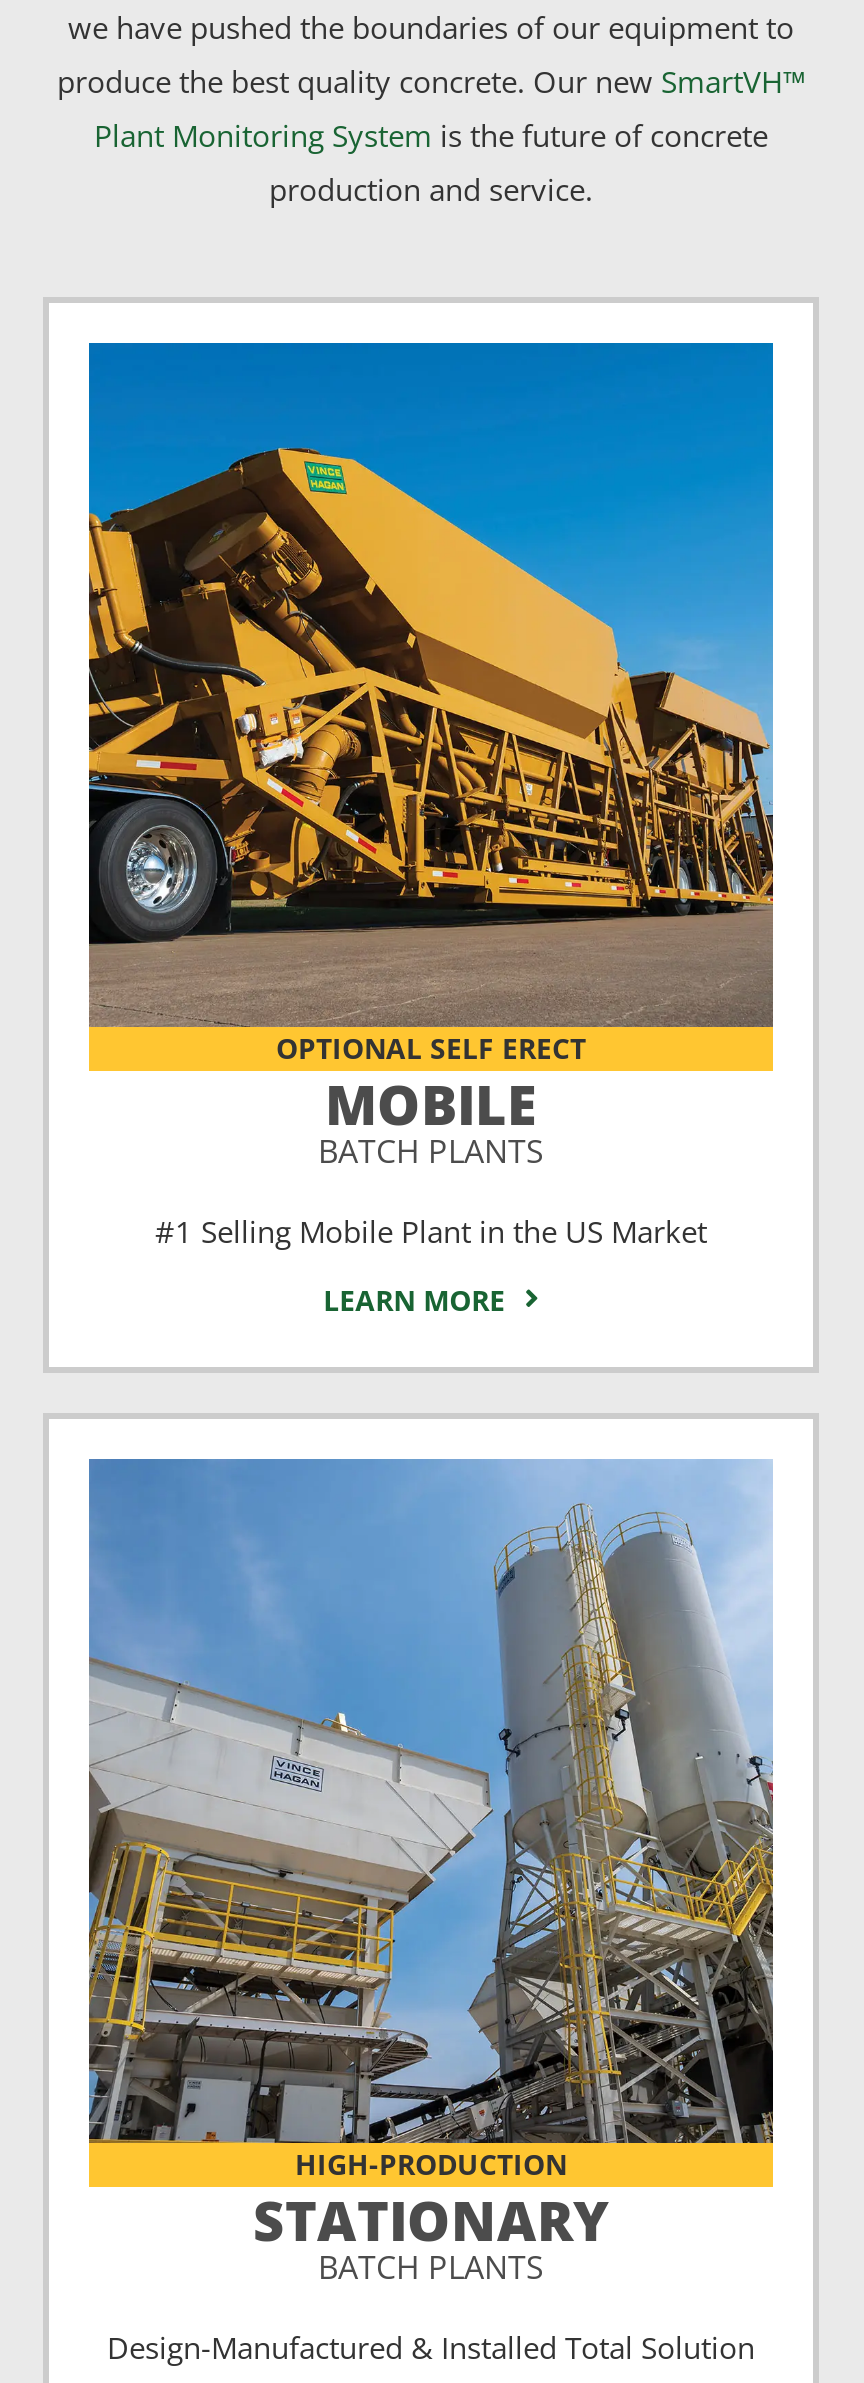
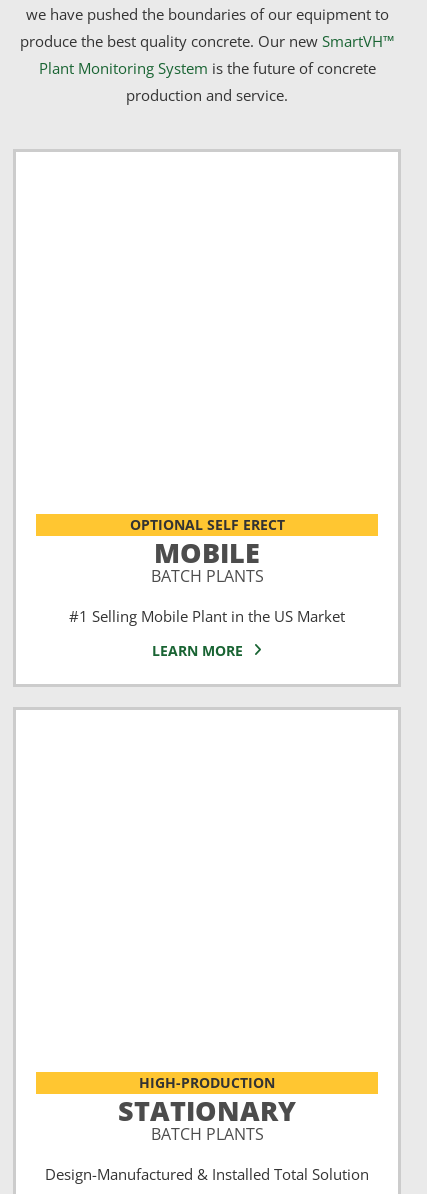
[87,340,775,1028] [image] -> none
[87,1456,775,2146] [image] -> none

